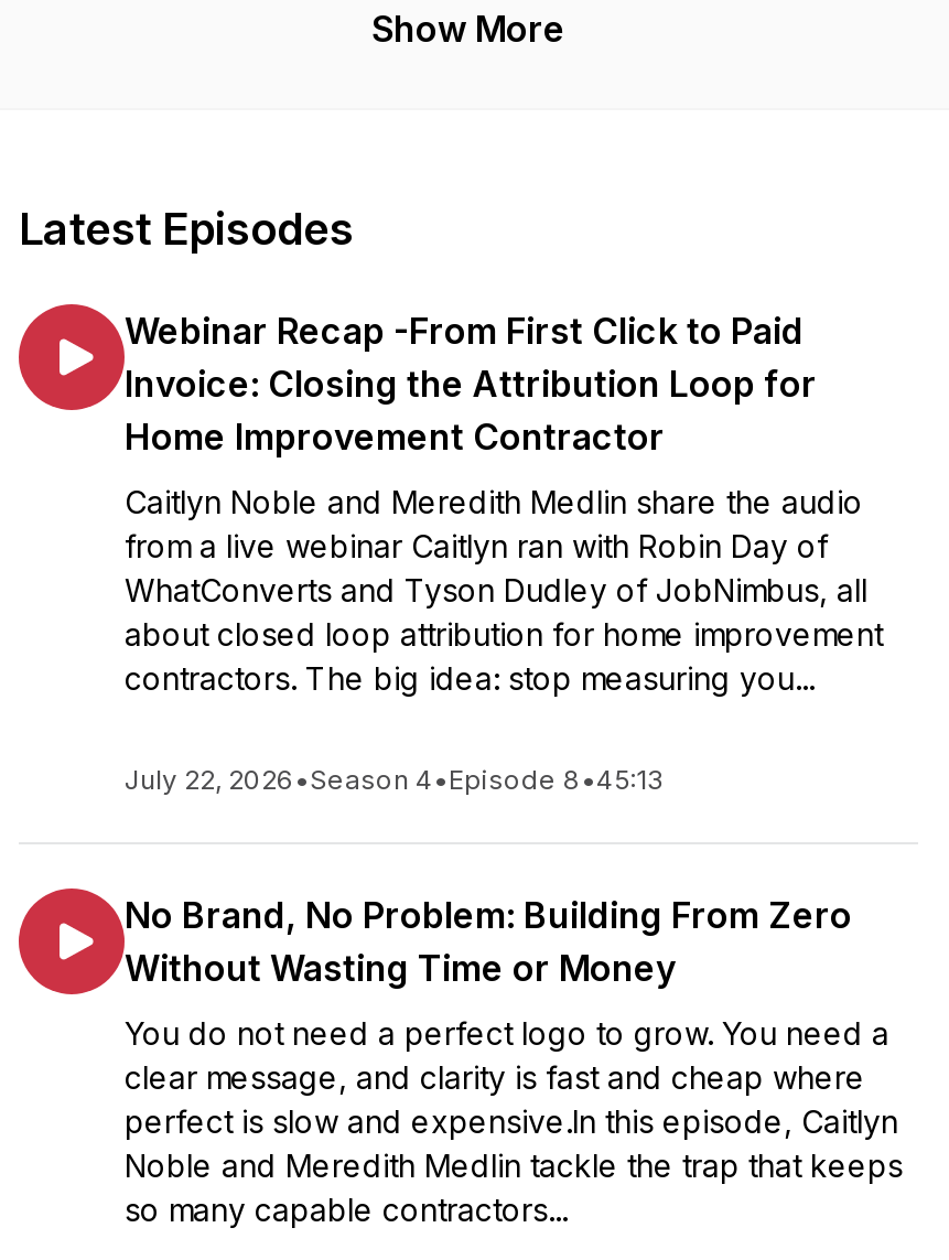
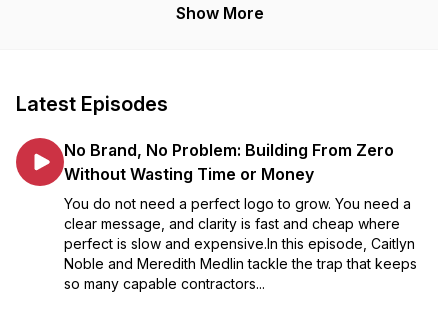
[125,309,883,796] Webinar Recap -From First Click to Paid | Invoice: Closing the Attribution Loop for | Home Improvement Contractor | Caitlyn Noble and Meredith Medlin share the audio | from a live webinar Caitlyn ran with Robin Day of | WhatConverts and Tyson Dudley of JobNimbus, all | about closed loop attribution for home improvement | contractors. The big idea: stop measuring you... | July 22, 2026 •Season 4•Episode 8 •45:13 -> none

